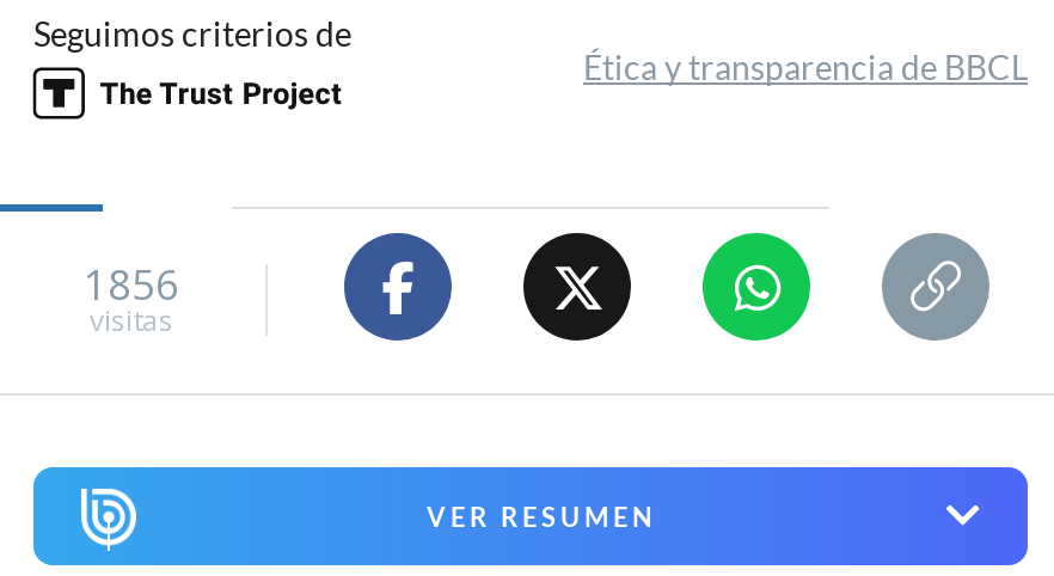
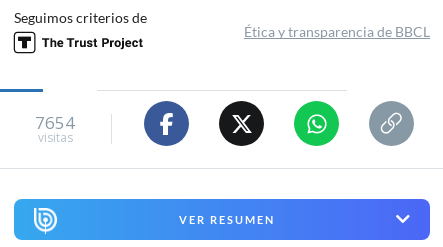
[84,256,179,311] 1856 -> [35,111,75,134] 7654

